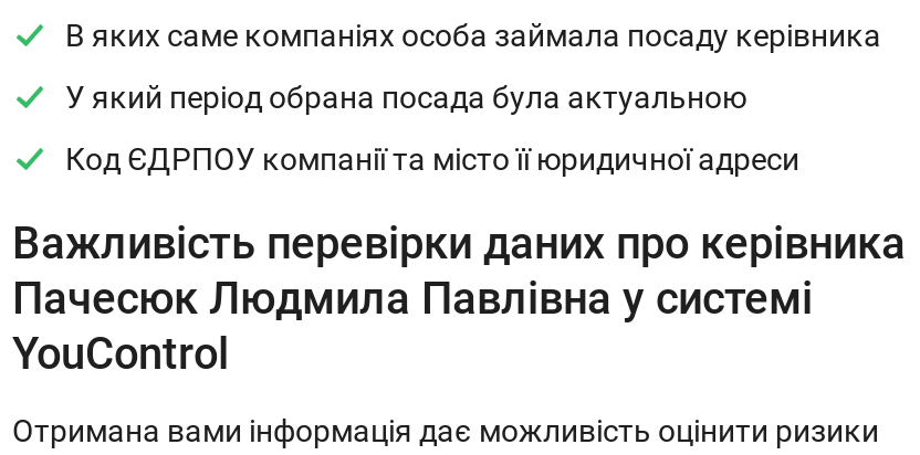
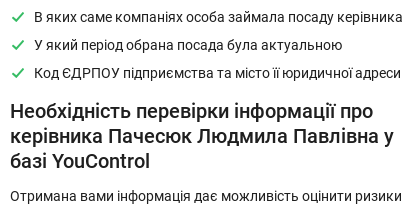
[65,141,799,177] Код ЄДРПОУ компанії та місто її юридичної адреси -> [34,65,401,81] Код ЄДРПОУ підприємства та місто її юридичної адреси
[12,216,906,380] Важливість перевірки даних про керівника | Пачесюк Людмила Павлівна у системі | YouControl -> [10,99,394,173] Необхідність перевірки інформації про | керівника Пачесюк Людмила Павлівна у | базі YouControl

